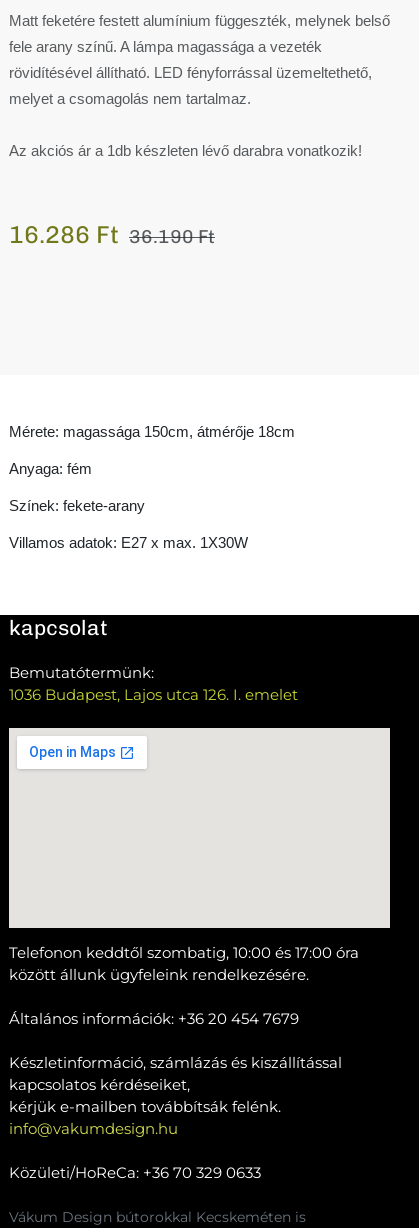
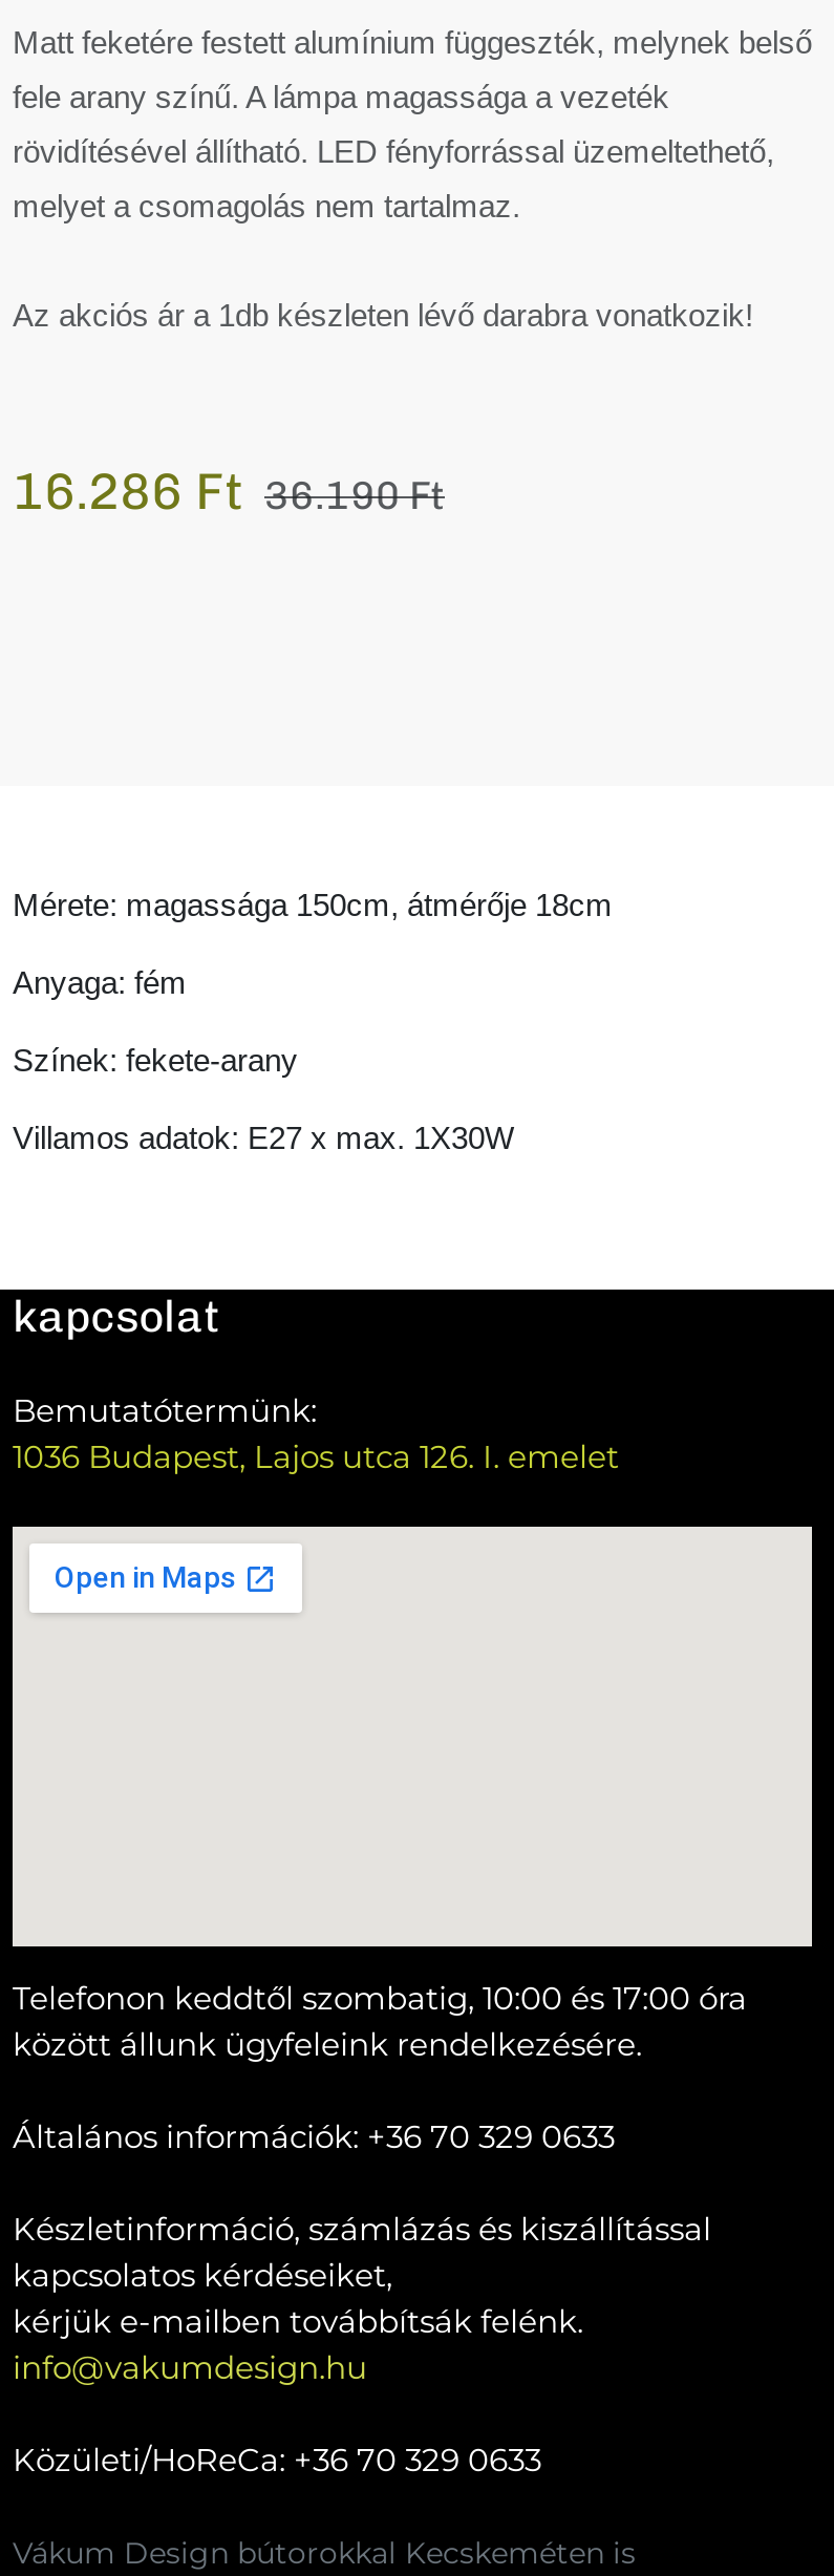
[9,1009,299,1028] Általános információk: +36 20 454 7679 -> [13,2116,615,2156] Általános információk: +36 70 329 0633

